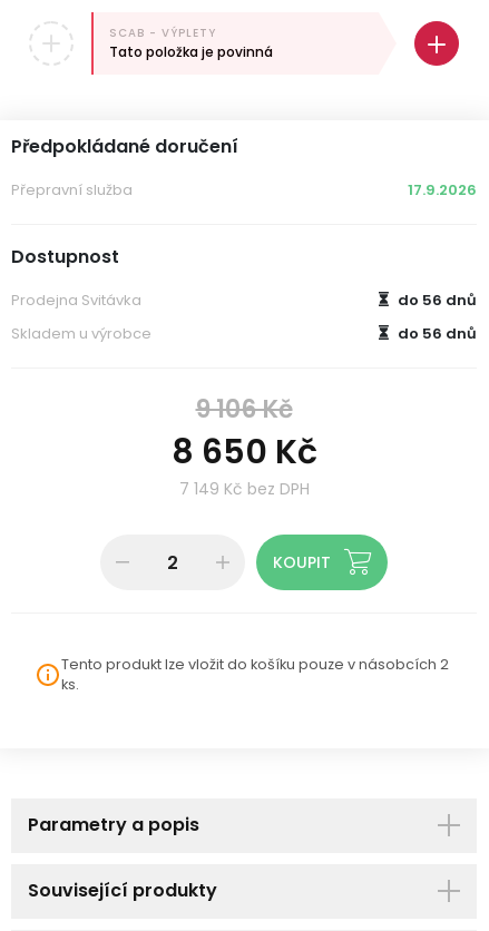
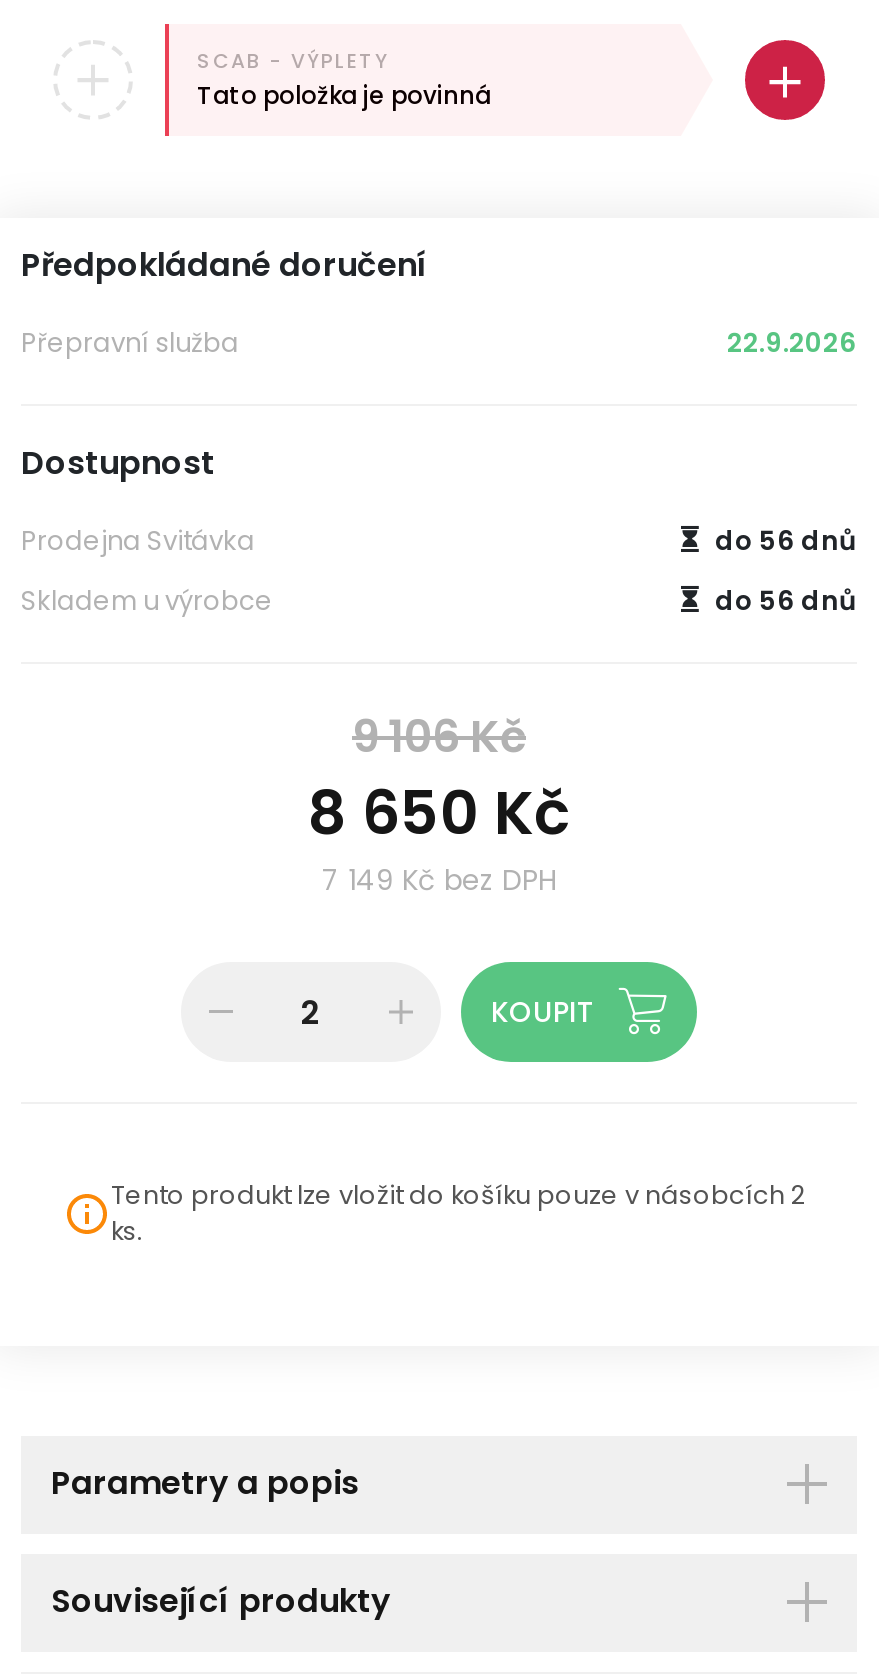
[408,179,477,200] 17.9.2026 -> [727,324,857,362] 22.9.2026

